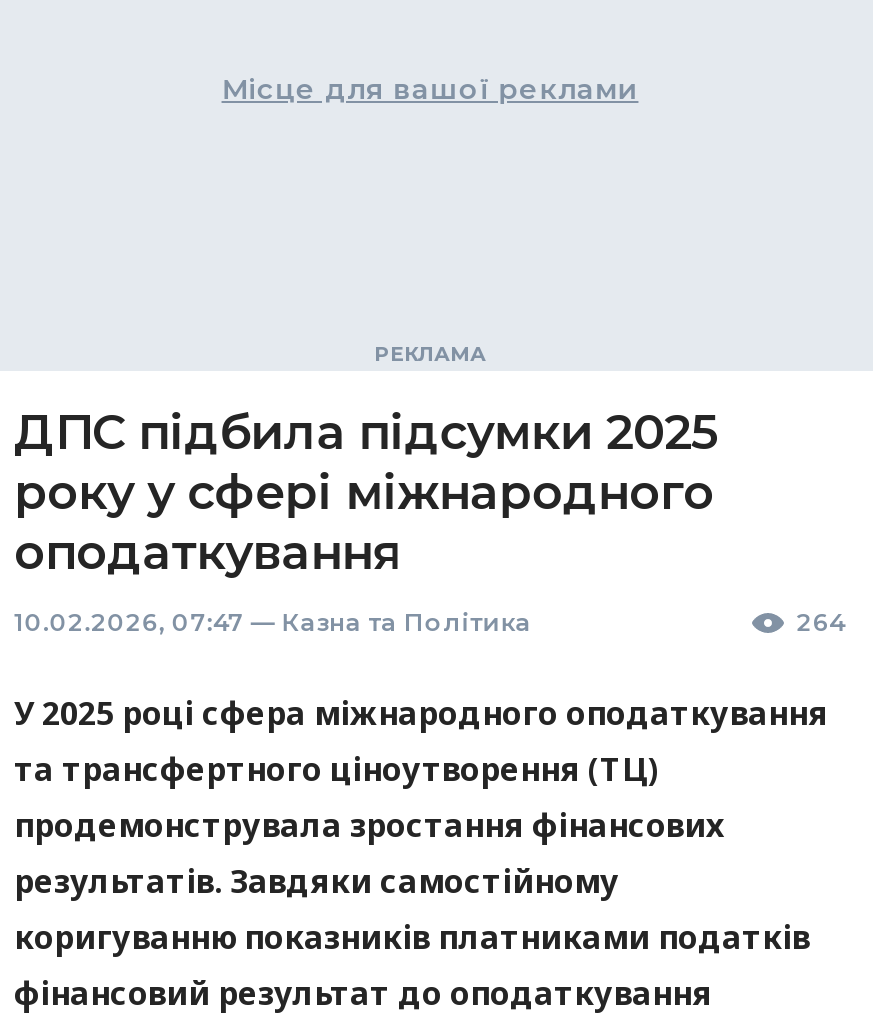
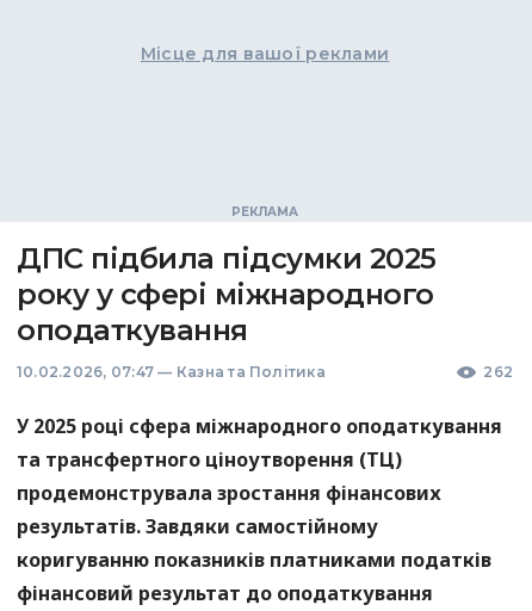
[797,607,846,637] 264 -> [483,363,513,381] 262

